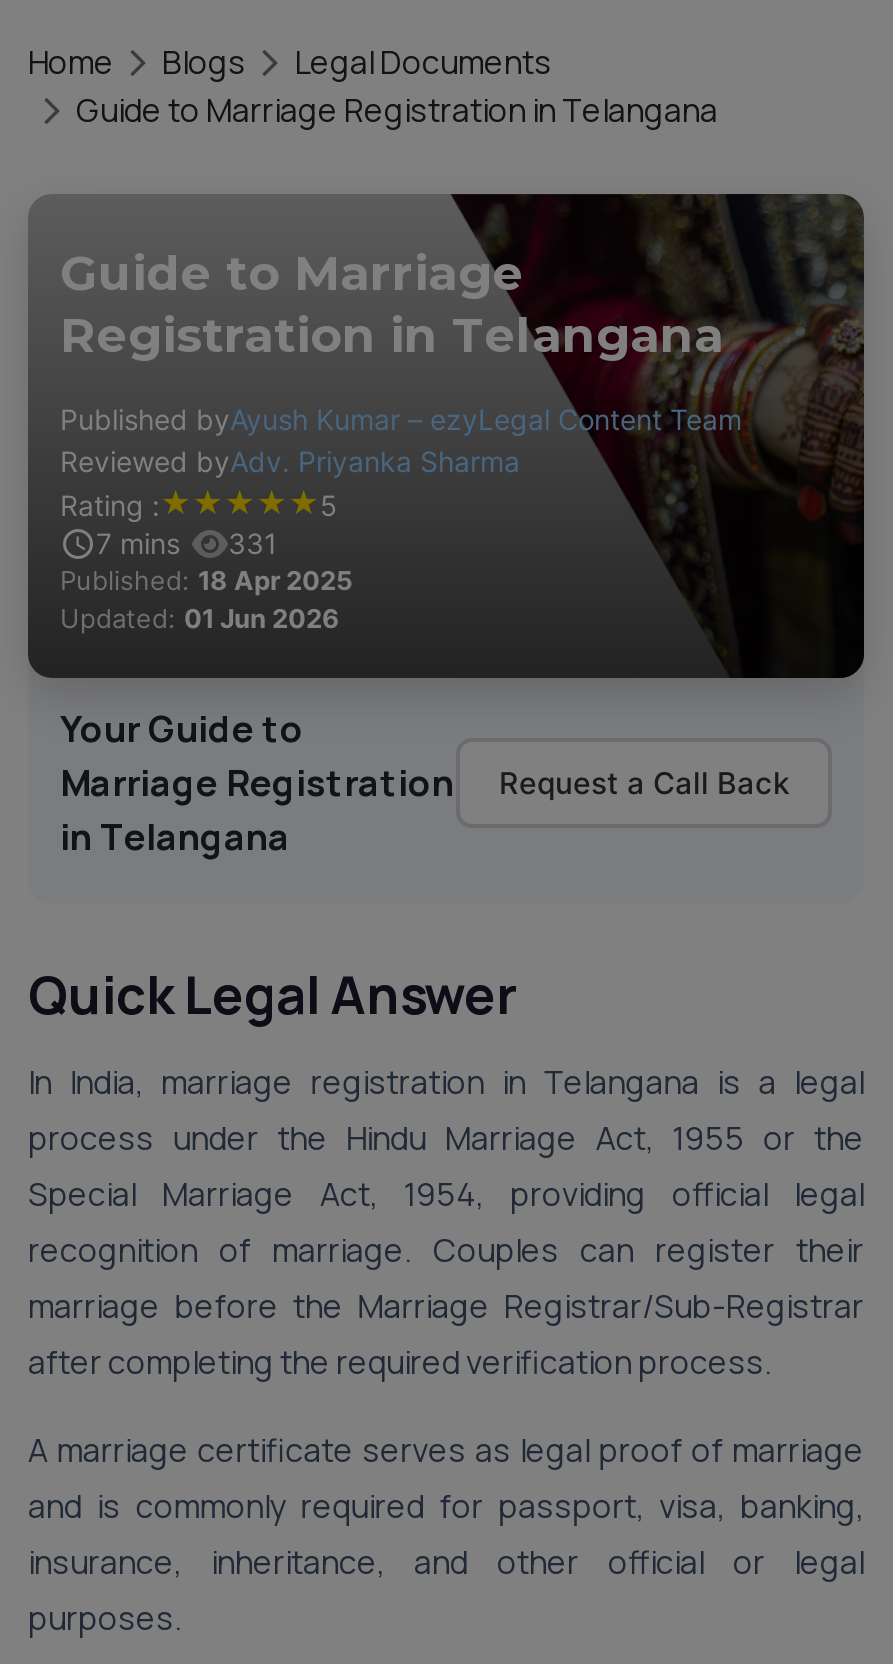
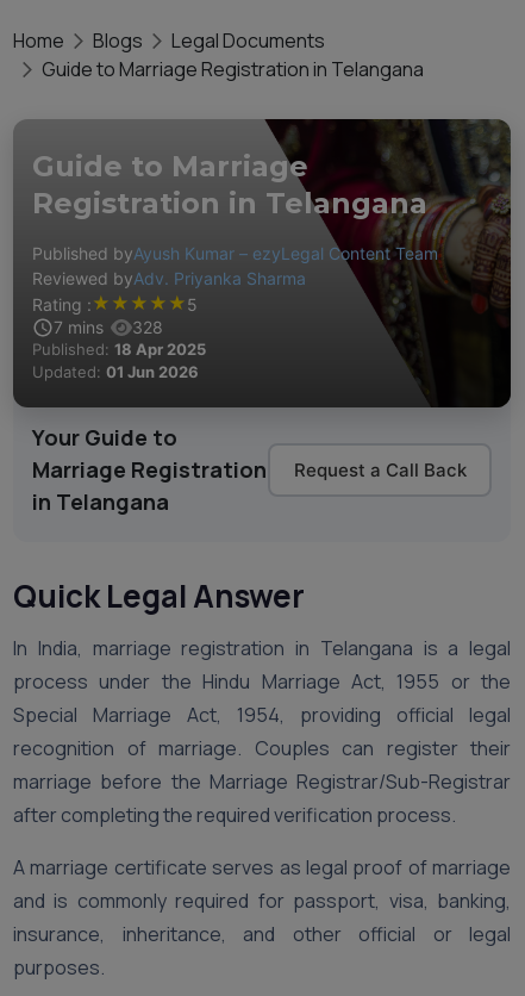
[96,526,278,560] 7 mins 331 -> [54,317,163,337] 7 mins 328

